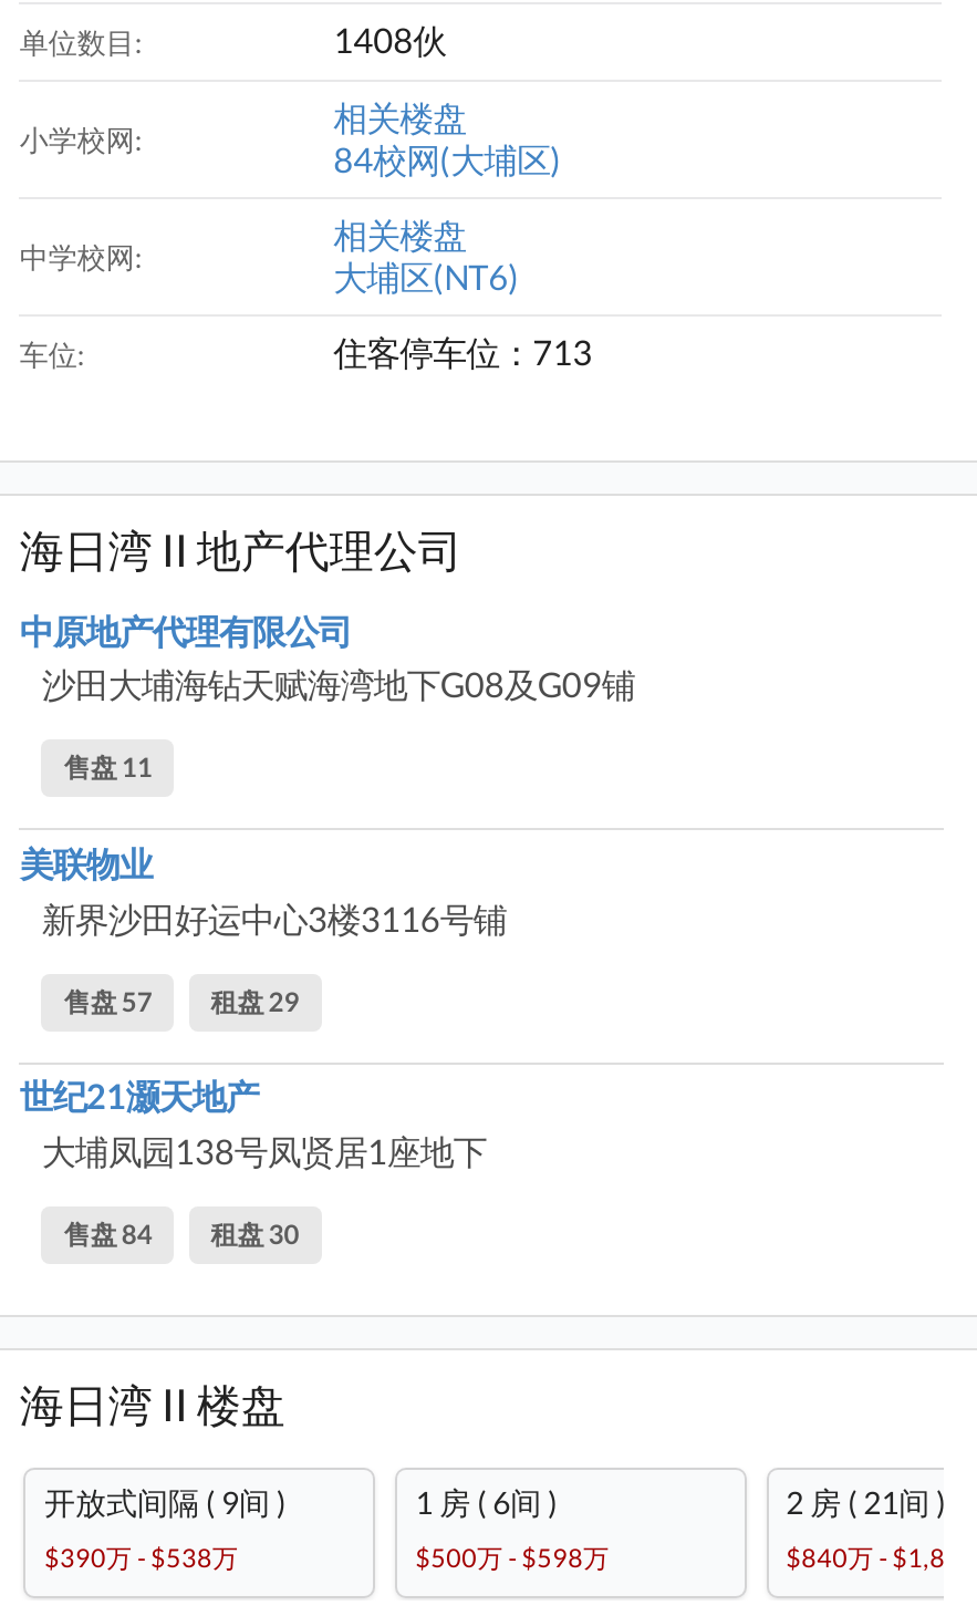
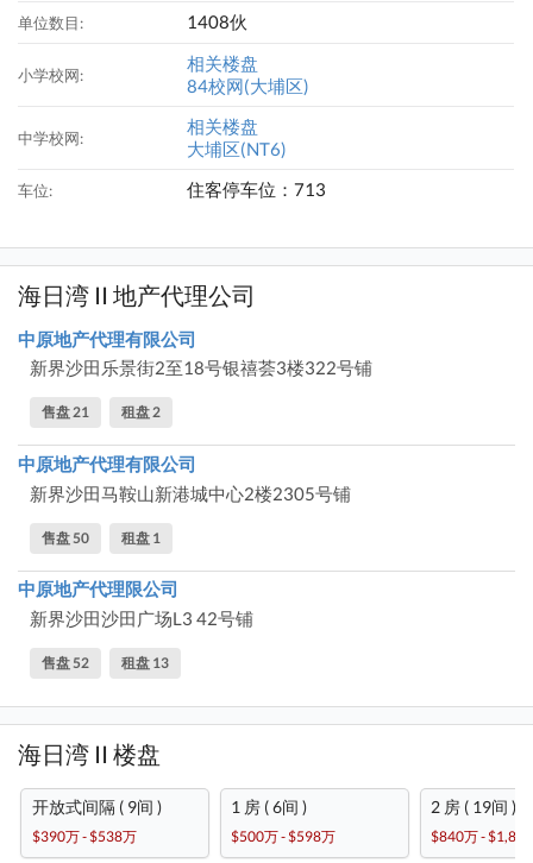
[42,665,635,704] 沙田大埔海钻天赋海湾地下G08及G09铺 -> [30,357,373,378] 新界沙田乐景街2至18号银禧荟3楼322号铺
[64,751,152,784] 售盘 11 -> [42,403,160,421] 售盘 21 | 租盘 2
[20,843,507,938] 美联物业 | 新界沙田好运中心3楼3116号铺 -> [18,453,351,504] 中原地产代理有限公司 | 新界沙田马鞍山新港城中心2楼2305号铺
[64,984,299,1017] 售盘 57 | 租盘 29 -> [42,528,160,546] 售盘 50 | 租盘 1
[20,1077,487,1171] 世纪21灏天地产 | 大埔凤园138号凤贤居1座地下 -> [18,578,254,629] 中原地产代理限公司 | 新界沙田沙田广场L3 42号铺
[64,1217,299,1251] 售盘 84 | 租盘 30 -> [42,654,169,671] 售盘 52 | 租盘 13
[786,1482,945,1520] 2 房 ( 21间 ) -> [430,796,516,816] 2 房 ( 19间 )

